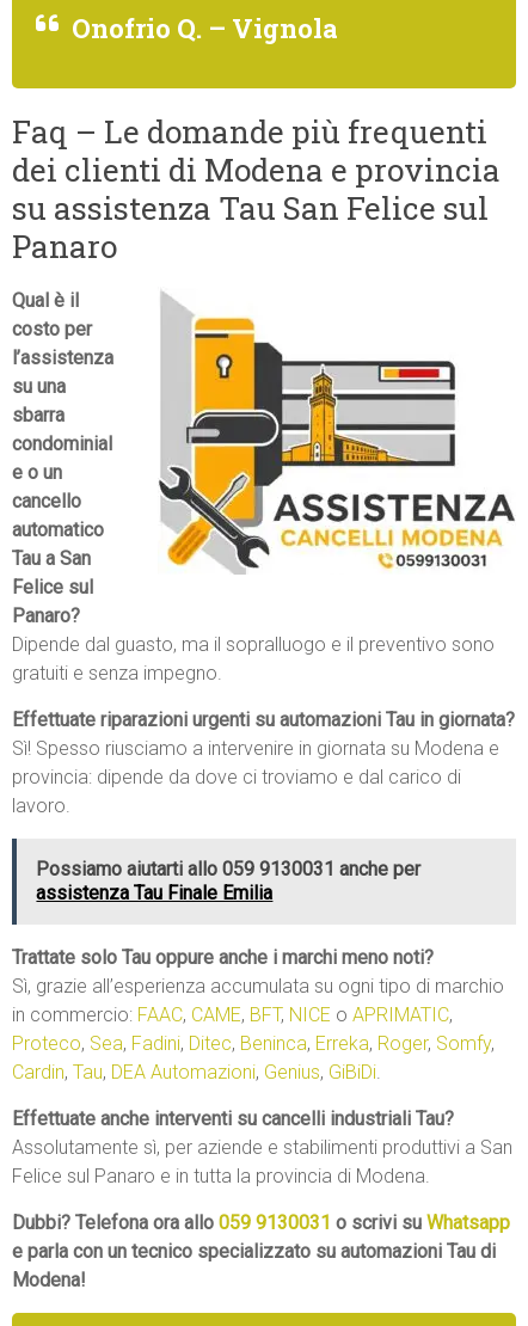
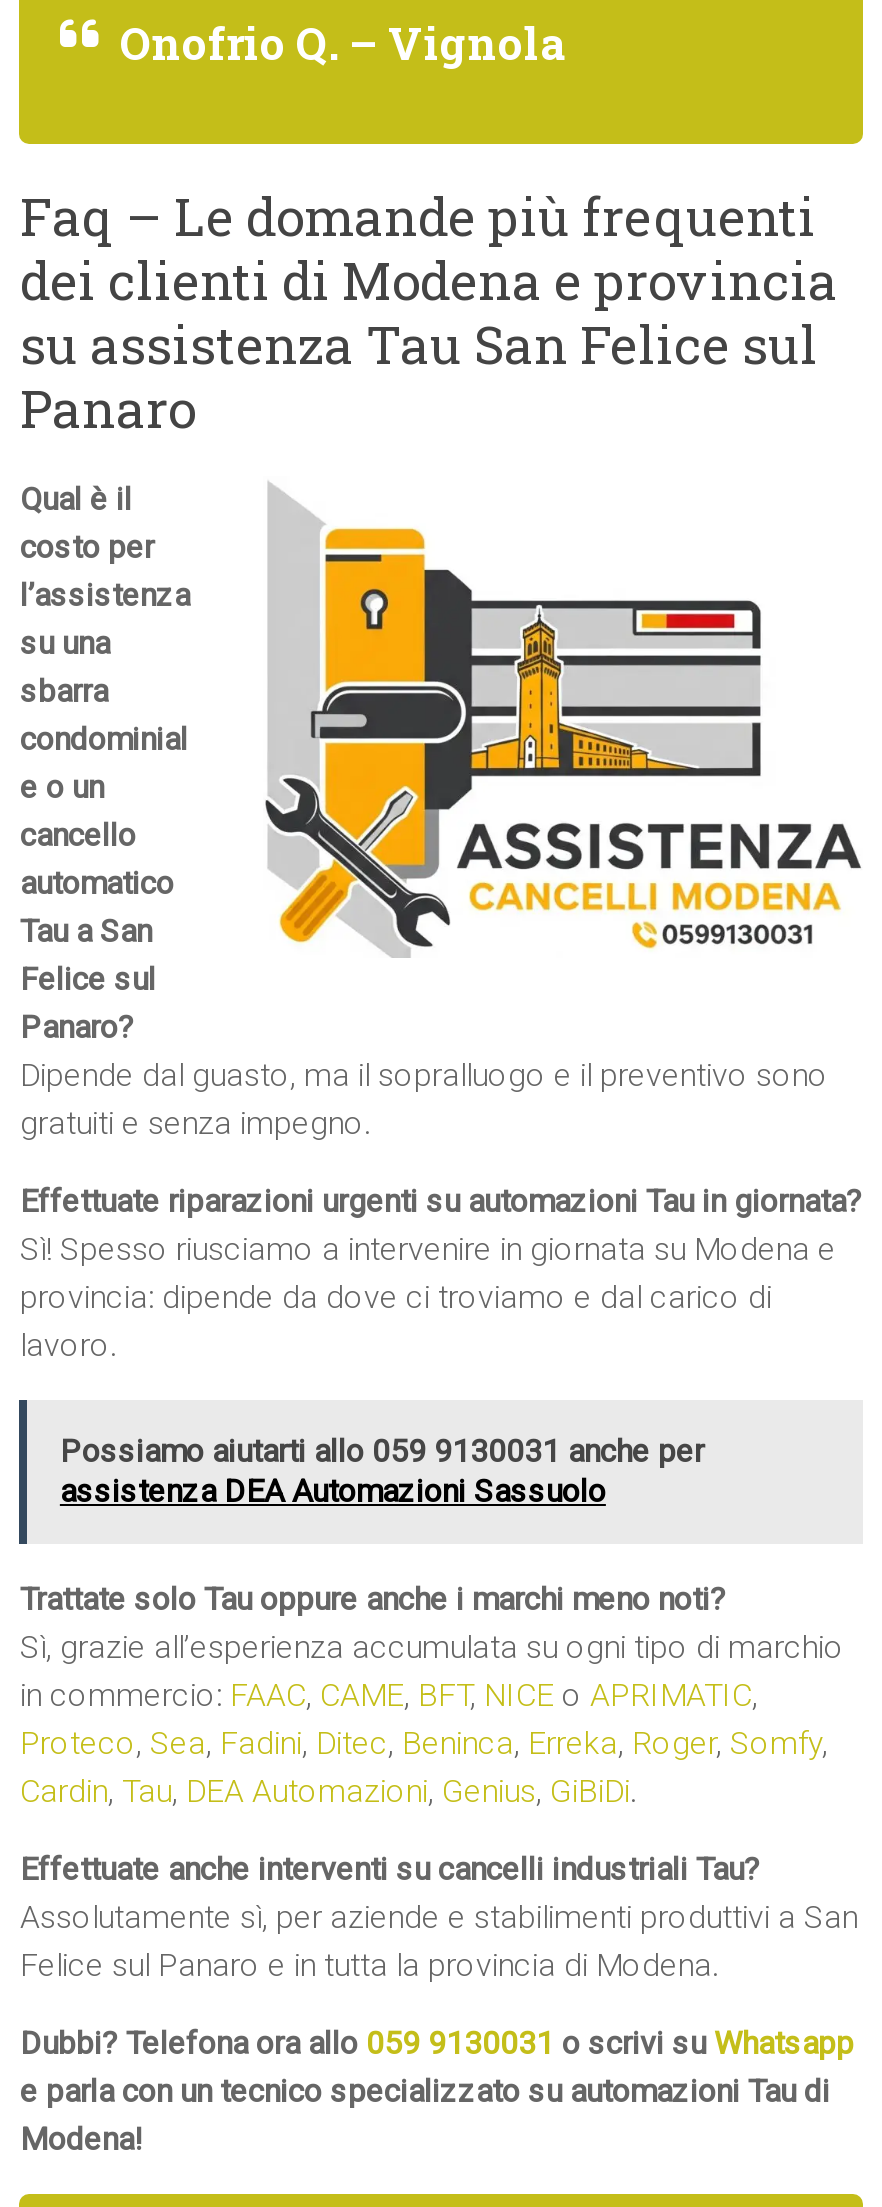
[36,882,273,905] assistenza Tau Finale Emilia -> [60,1472,606,1510] assistenza DEA Automazioni Sassuolo

